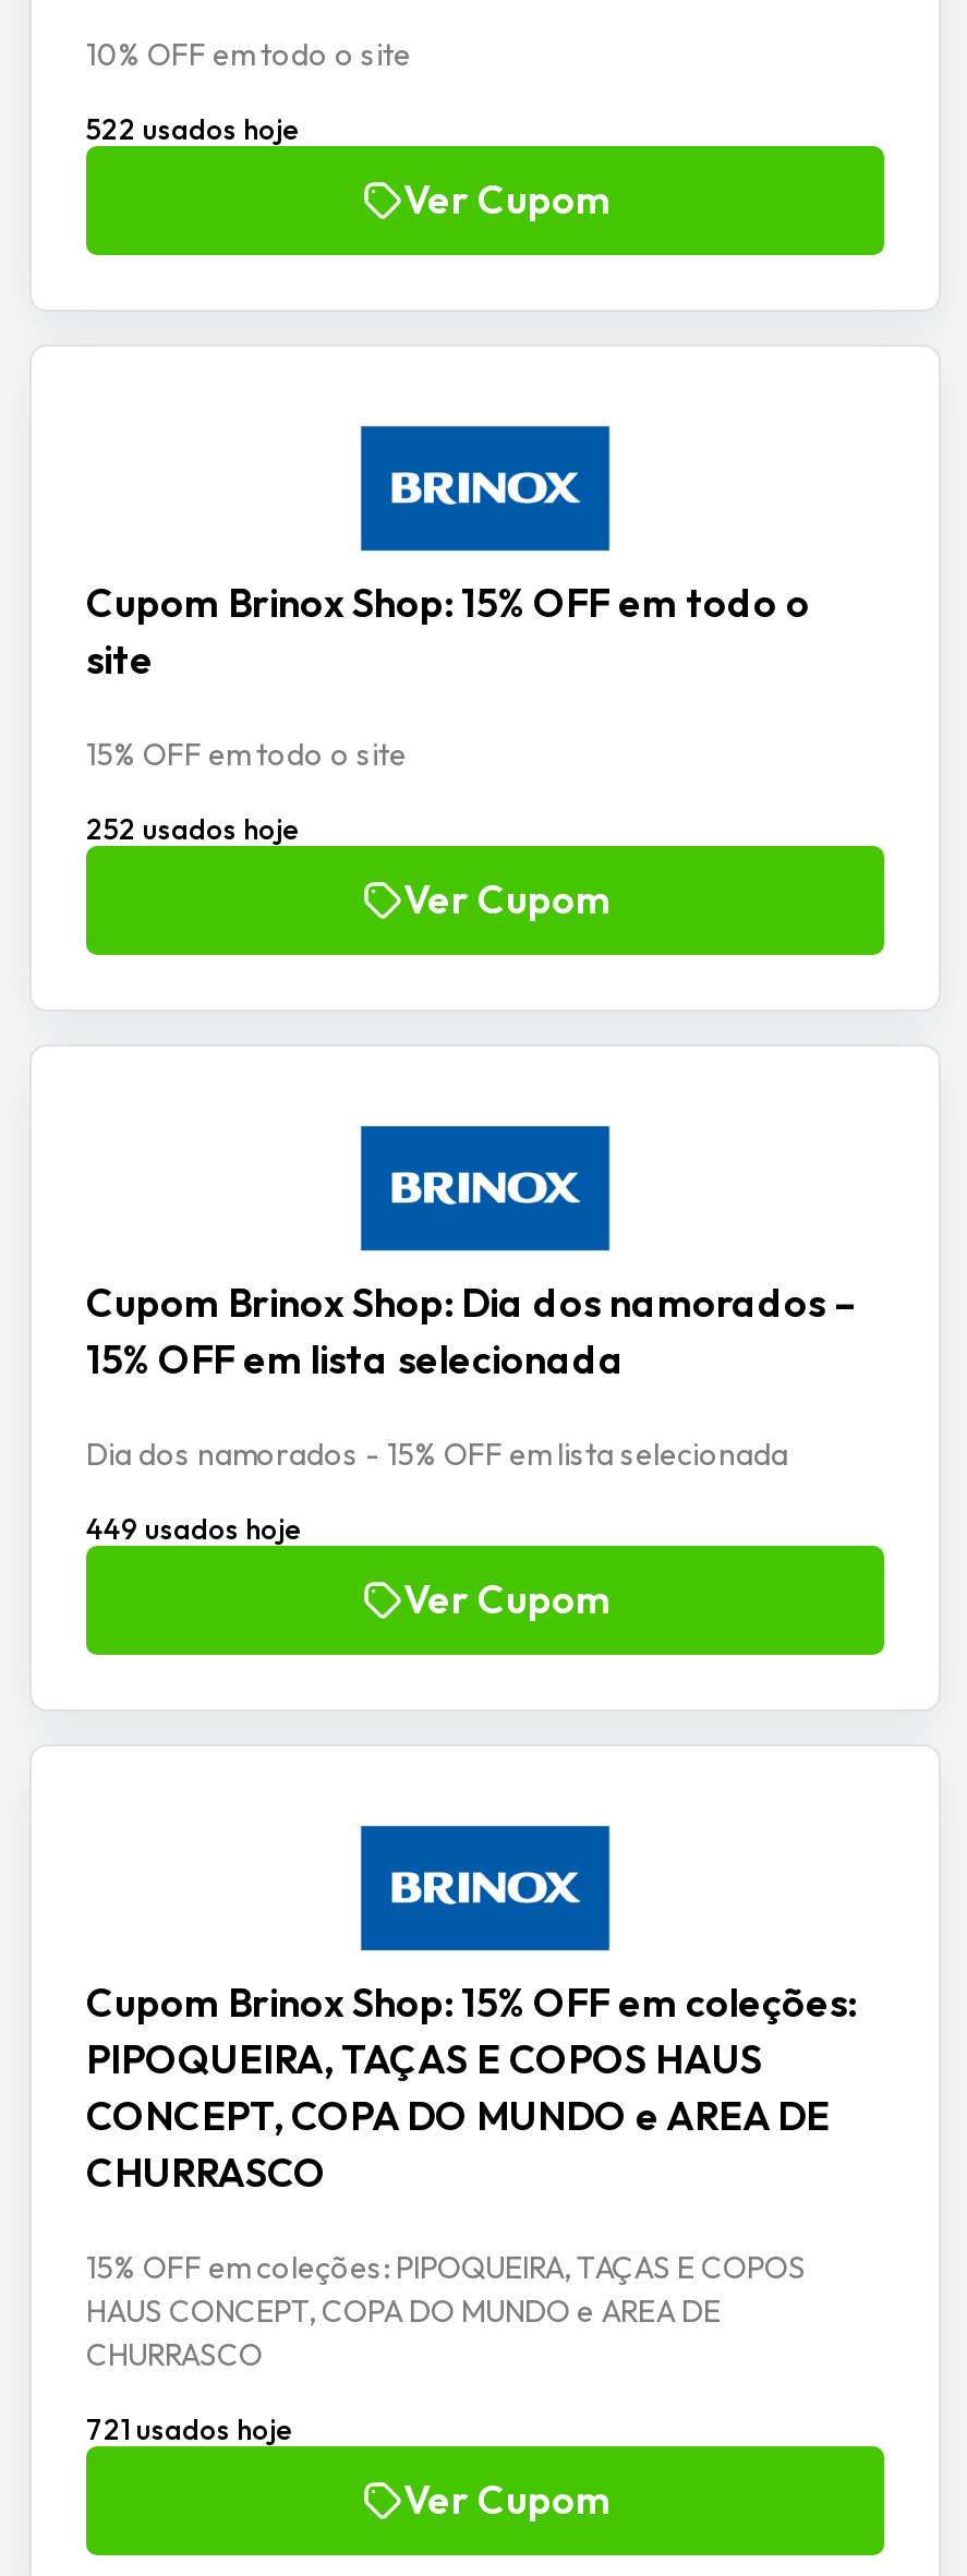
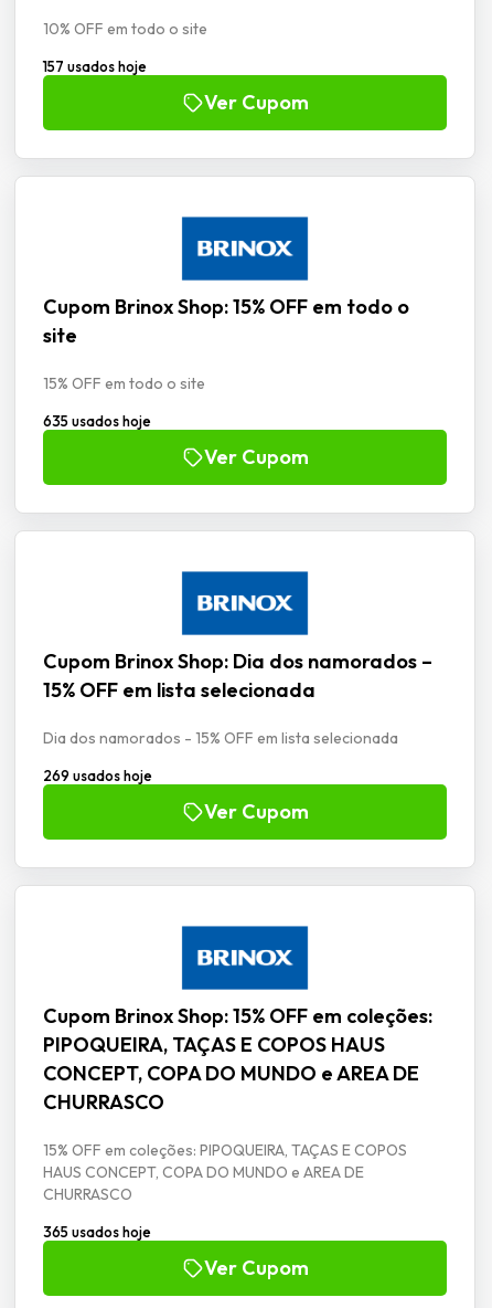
[86,112,300,147] 522 usados hoje -> [43,58,147,75] 157 usados hoje
[86,811,300,846] 252 usados hoje -> [43,412,151,430] 635 usados hoje
[86,1511,302,1546] 449 usados hoje -> [43,767,152,785] 269 usados hoje
[86,2412,293,2447] 721 usados hoje -> [43,1223,151,1241] 365 usados hoje

